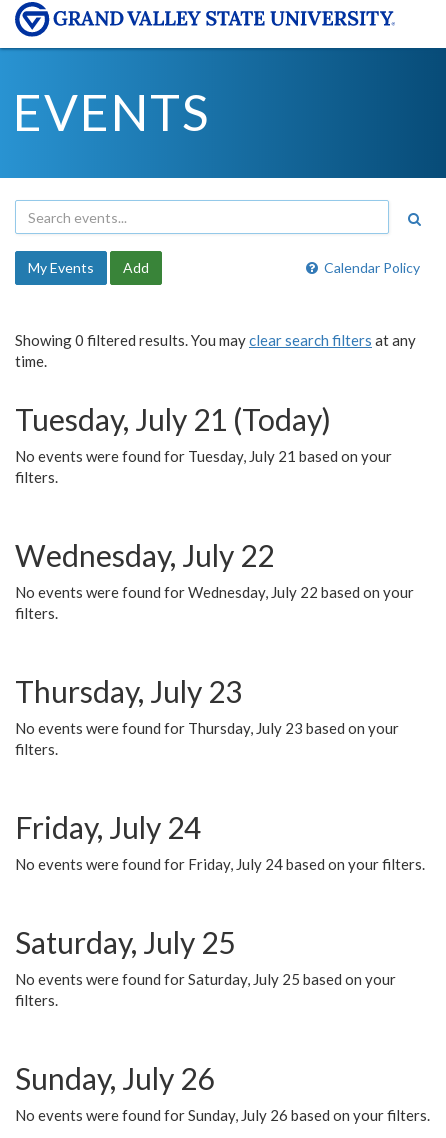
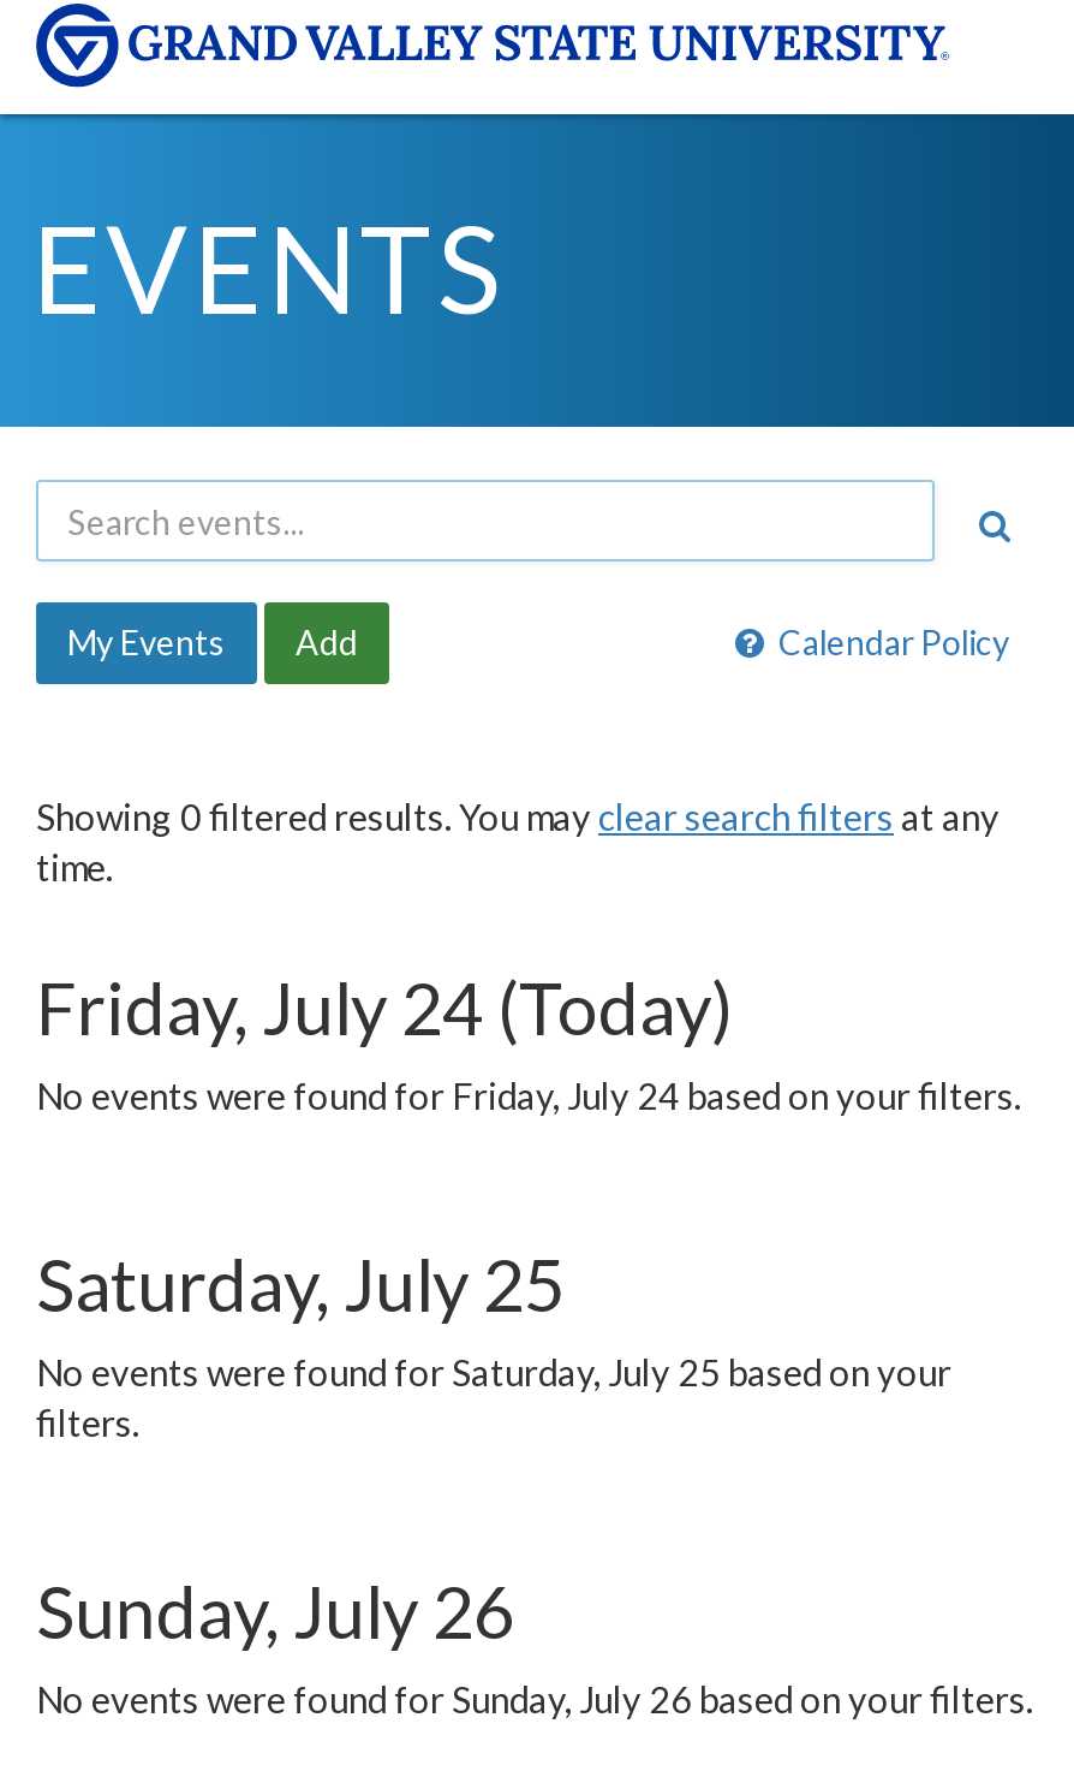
[15,401,414,845] Tuesday, July 21 (Today) | No events were found for Tuesday, July 21 based on your | filters. | Wednesday, July 22 | No events were found for Wednesday, July 22 based on your | filters. | Thursday, July 23 | No events were found for Thursday, July 23 based on your | filters. | Friday, July 24 -> [36,963,733,1050] Friday, July 24 (Today)

